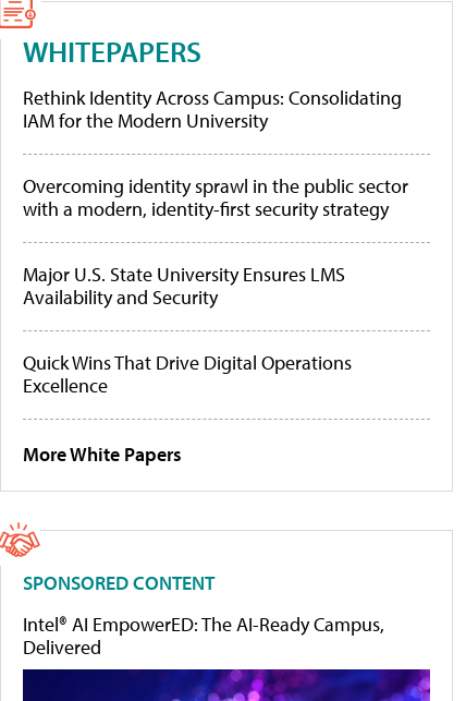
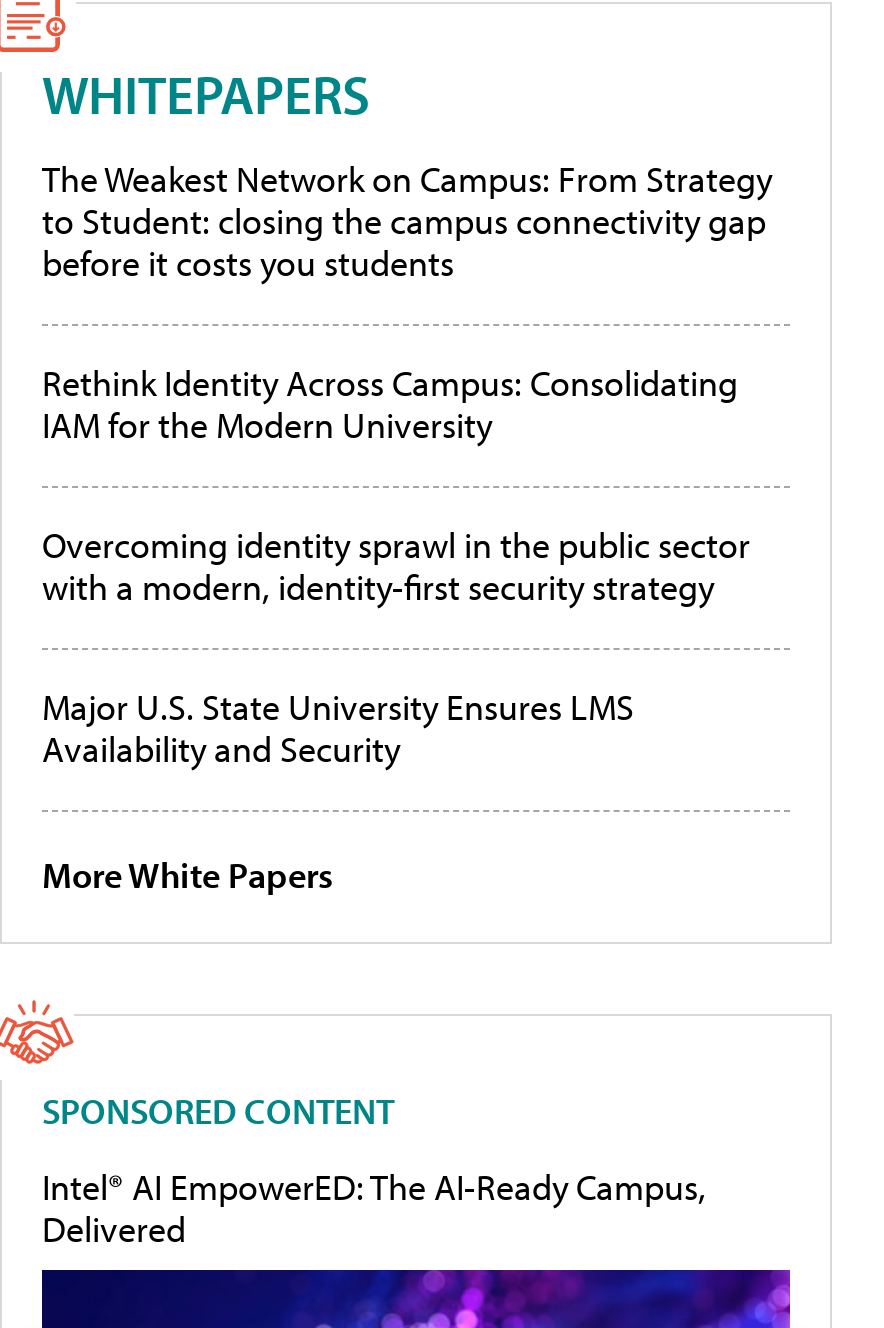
none -> [42,156,772,286] The Weakest Network on Campus: From Strategy | to Student: closing the campus connectivity gap | before it costs you students
moved [23,85,408,310] -> [42,360,750,772]: Rethink Identity Across Campus: Consolidating | IAM for the Modern University | Overcoming identity sprawl in the public sector | with a modern, identity-first security strategy | Major U.S. State University Ensures LMS | Availability and Security
[23,350,352,398] Quick Wins That Drive Digital Operations | Excellence -> none

